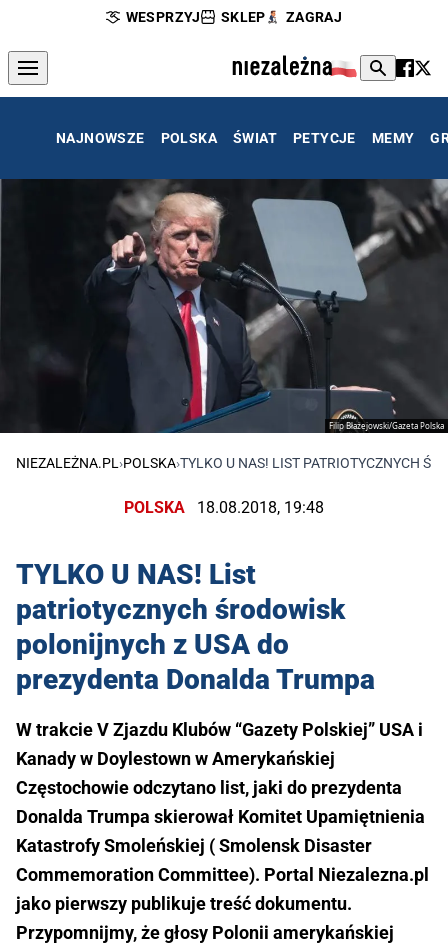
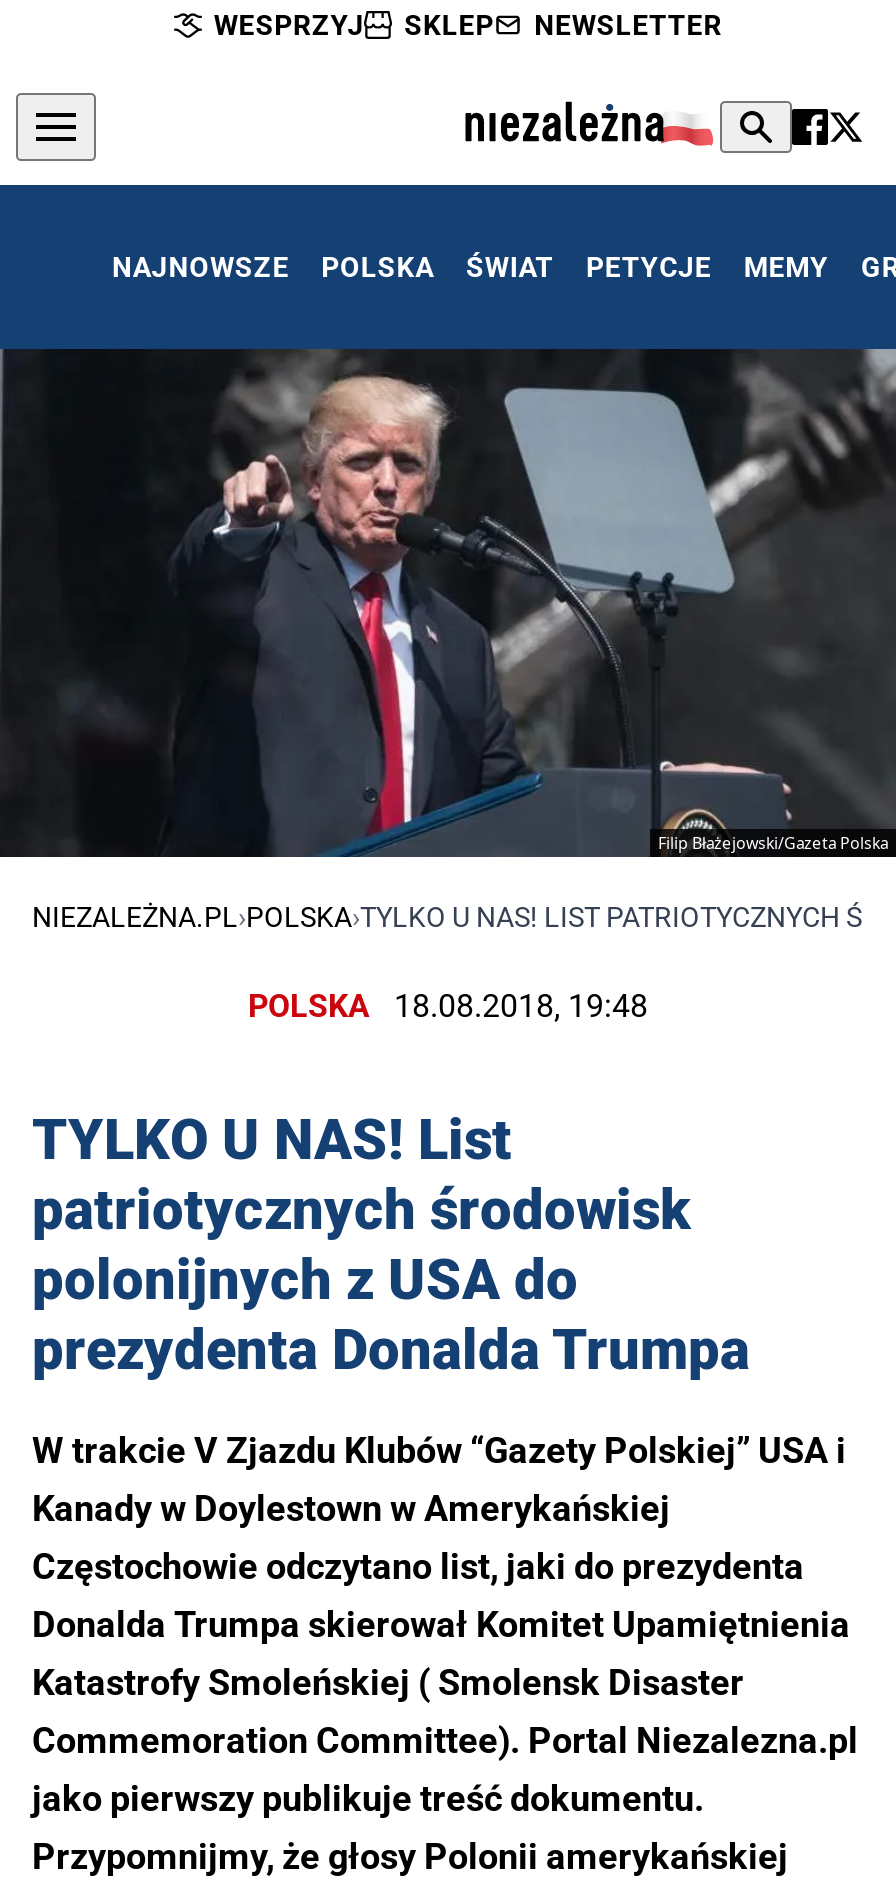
[286,9,342,25] ZAGRAJ -> [534,9,722,41] NEWSLETTER

